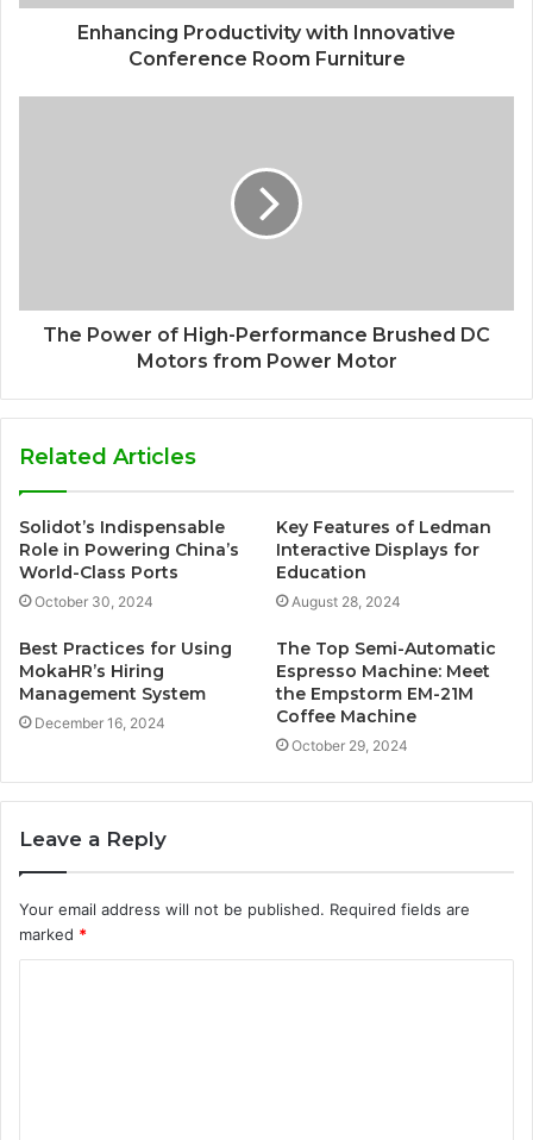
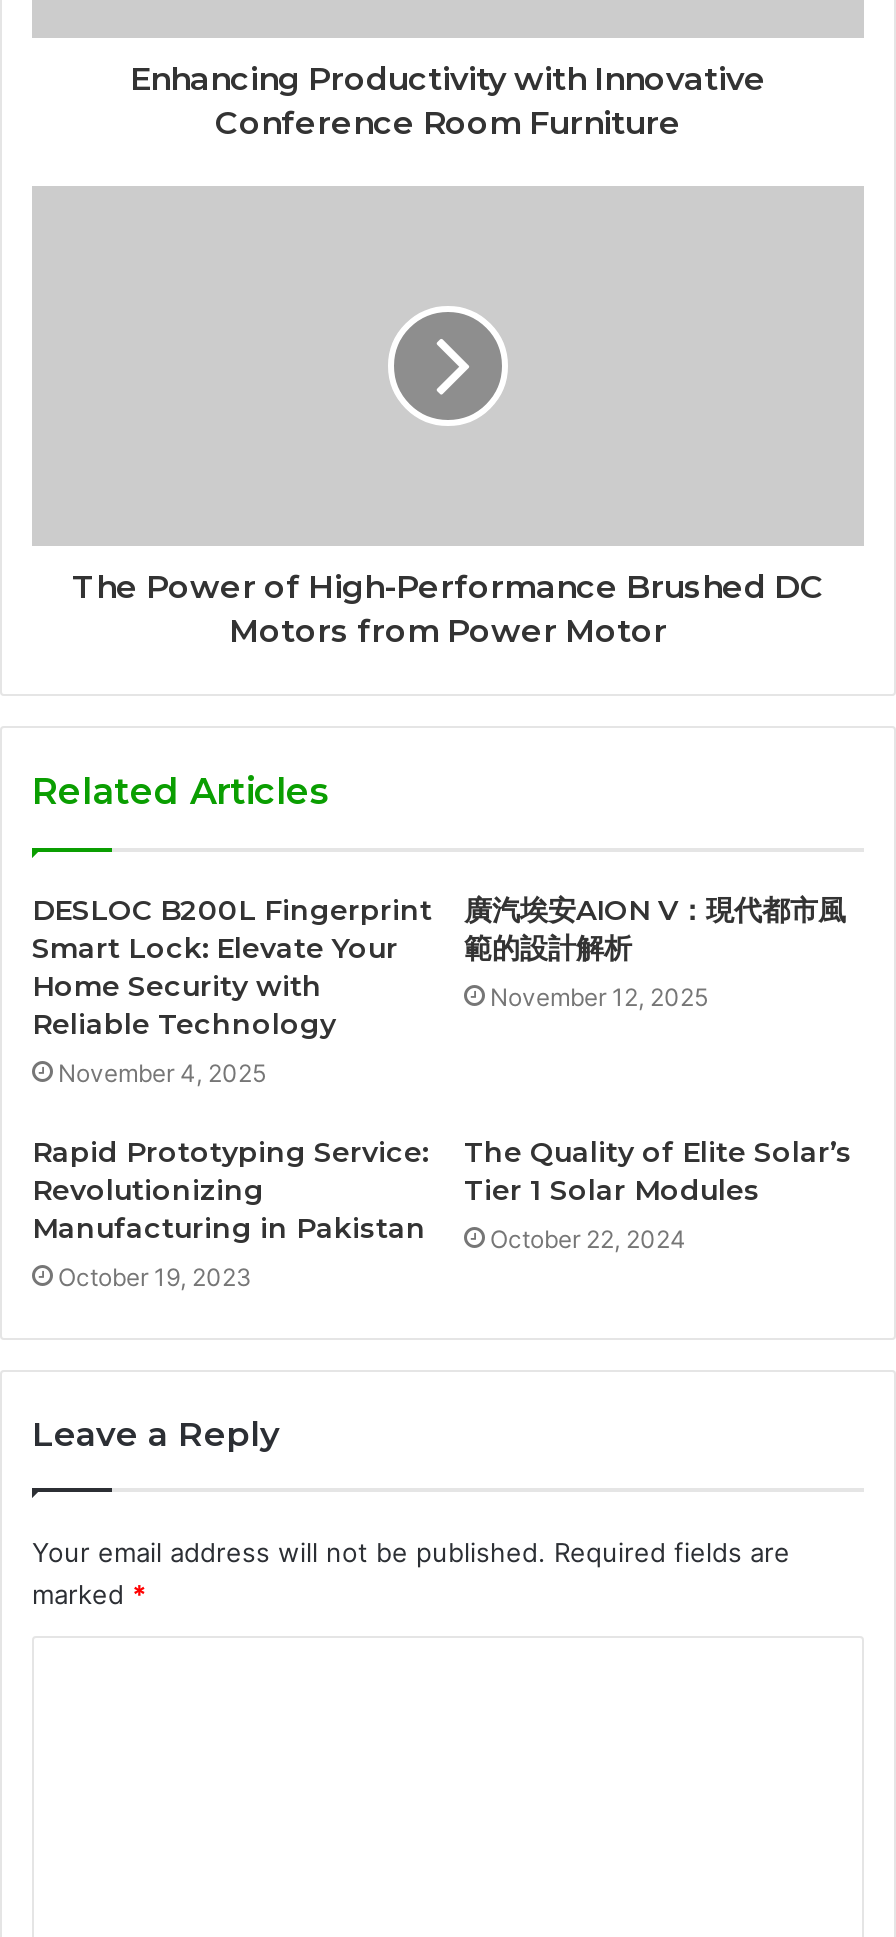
[19,516,239,610] Solidot’s Indispensable | Role in Powering China’s | World-Class Ports | October 30, 2024 -> [32,892,432,1088] DESLOC B200L Fingerprint | Smart Lock: Elevate Your | Home Security with | Reliable Technology | November 4, 2025
[276,516,491,610] Key Features of Ledman | Interactive Displays for | Education | August 28, 2024 -> [464,892,846,1012] 廣汽埃安AION V：現代都市風 | 範的設計解析 | November 12, 2025
[19,638,232,732] Best Practices for Using | MokaHR’s Hiring | Management System | December 16, 2024 -> [32,1134,428,1292] Rapid Prototyping Service: | Revolutionizing | Manufacturing in Pakistan | October 19, 2023
[276,638,496,754] The Top Semi-Automatic | Espresso Machine: Meet | the Empstorm EM-21M | Coffee Machine | October 29, 2024 -> [464,1134,852,1254] The Quality of Elite Solar’s | Tier 1 Solar Modules | October 22, 2024

